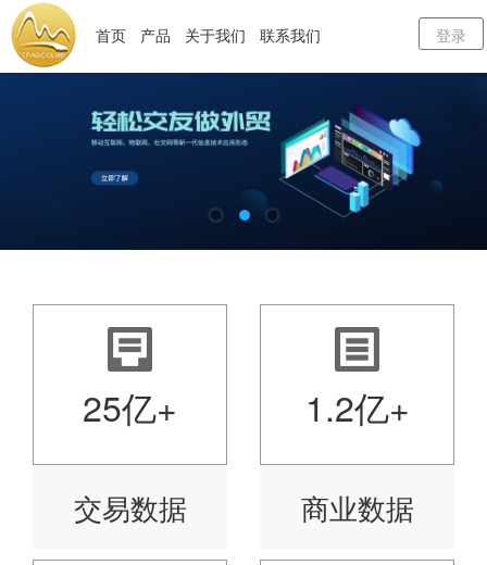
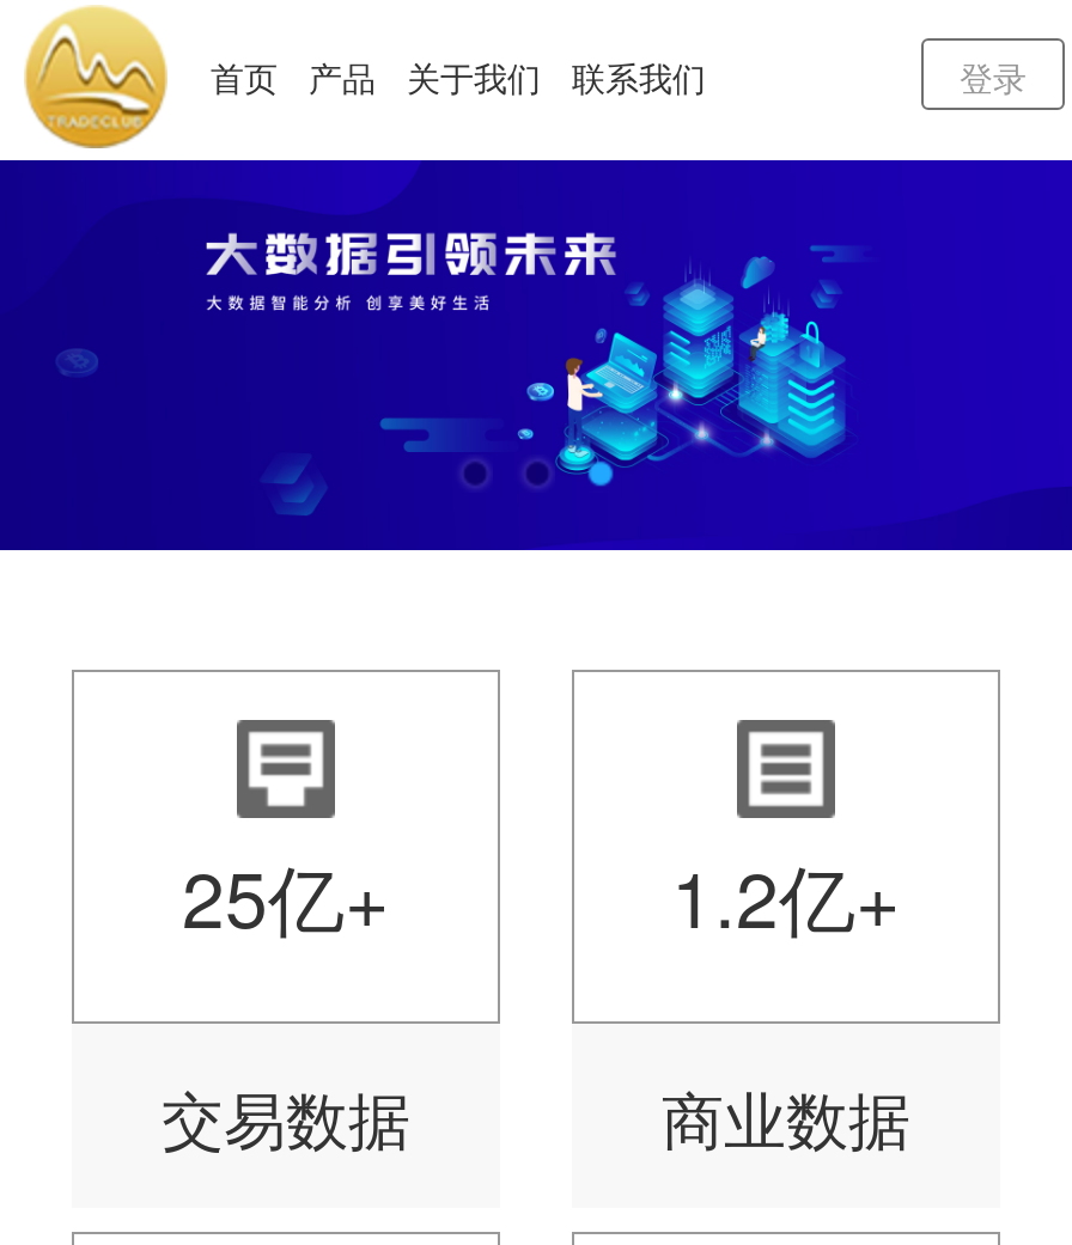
[3,72,484,251] [image] -> [7,158,1065,553] [image]

